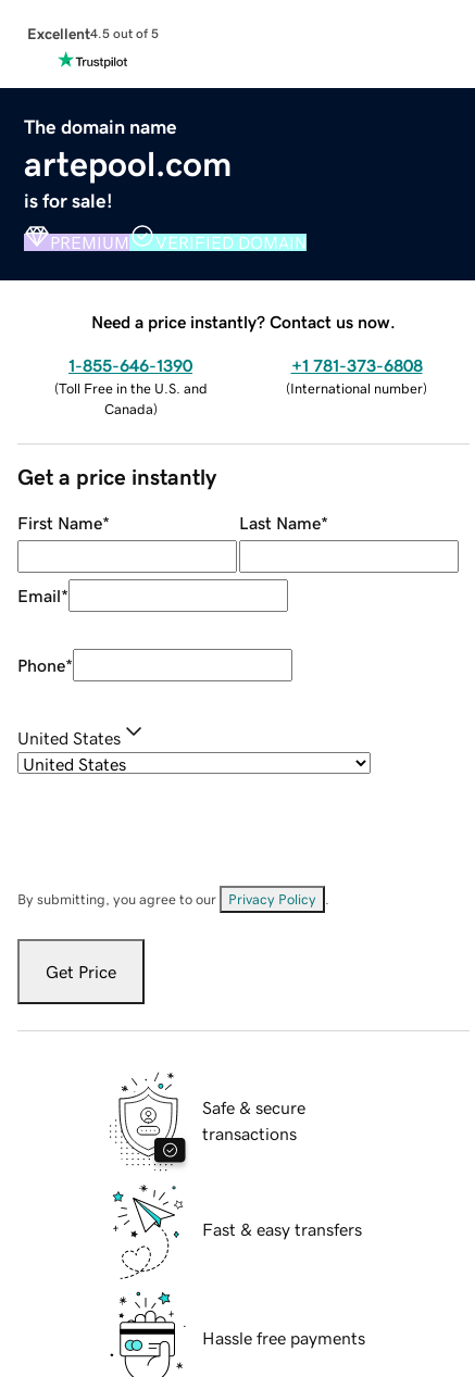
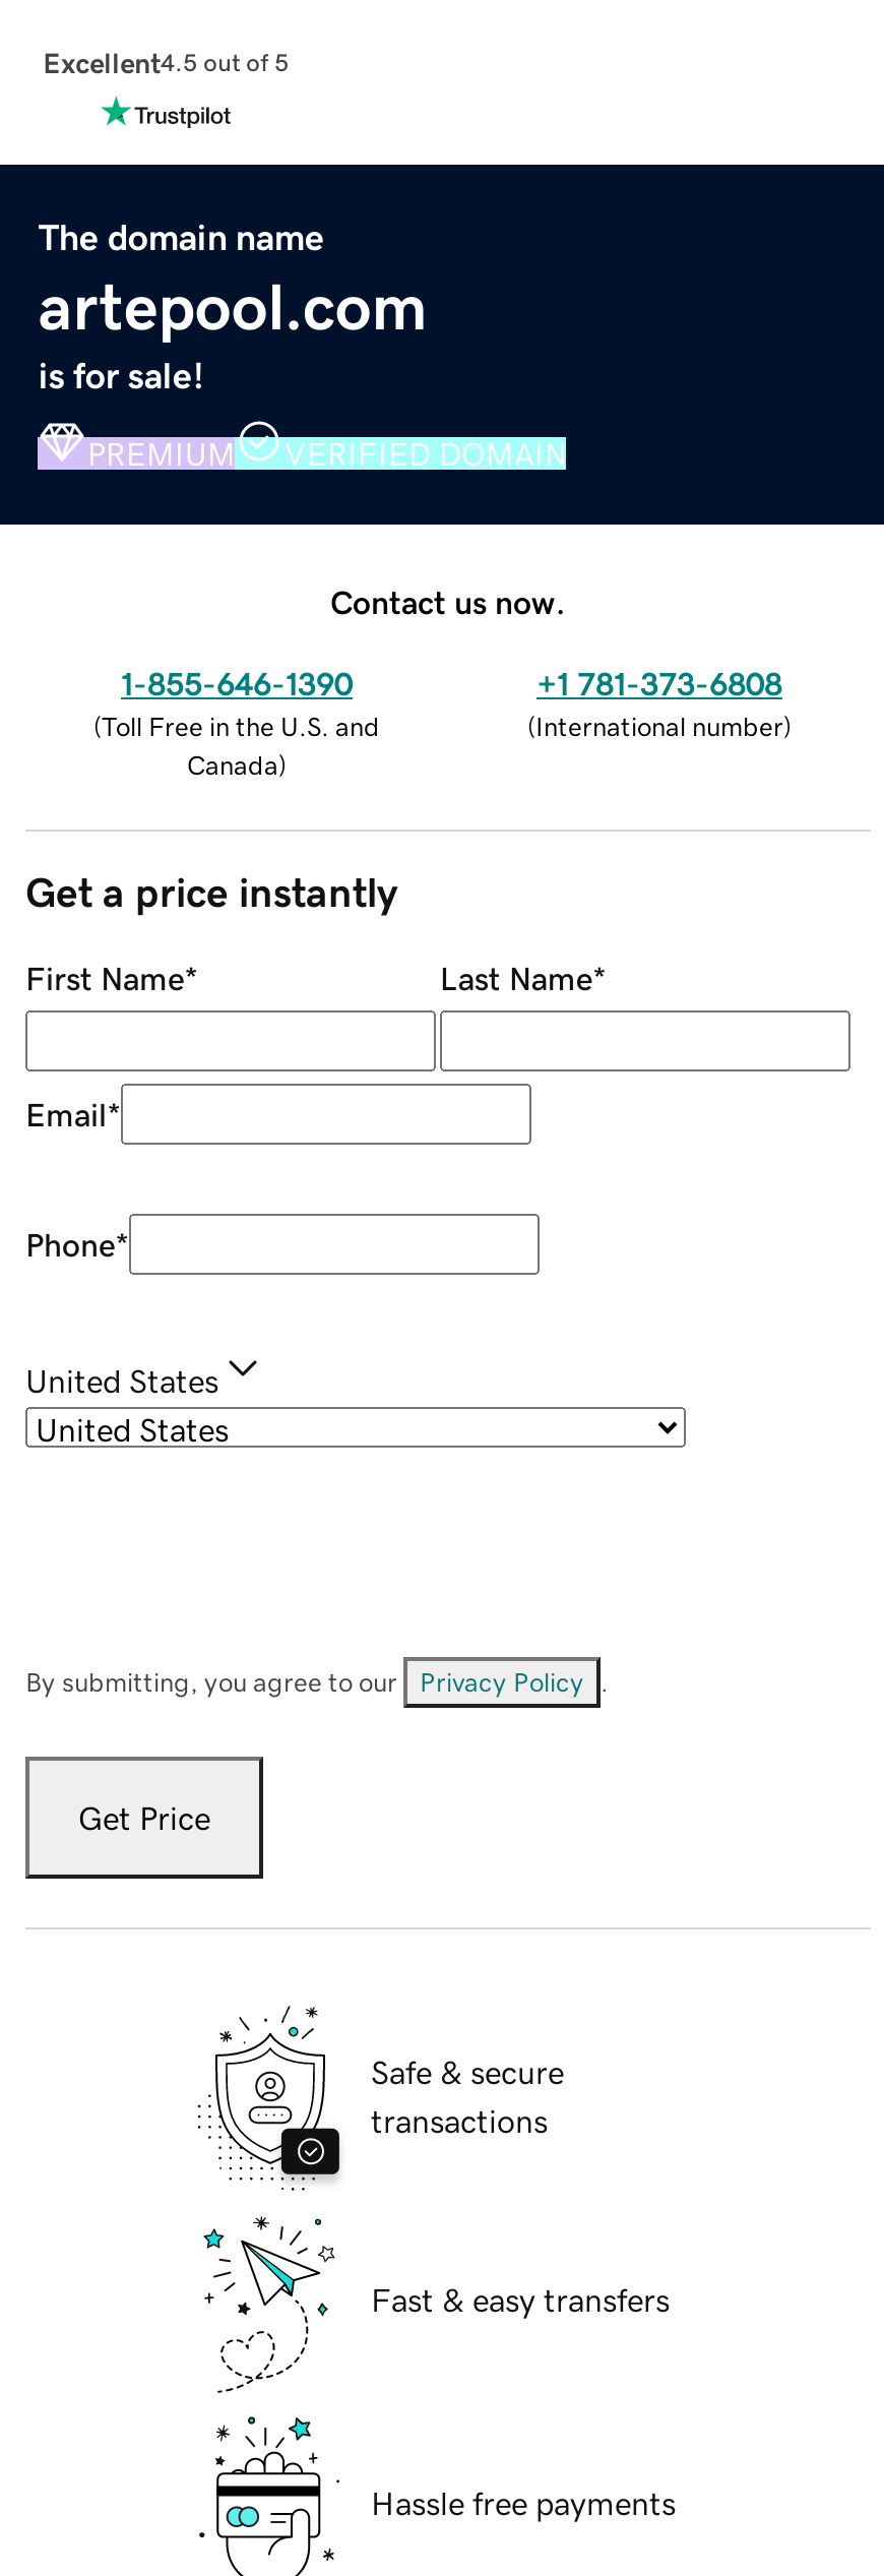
[91,313,396,330] Need a price instantly? Contact us now. -> [330,585,566,617] Contact us now.

